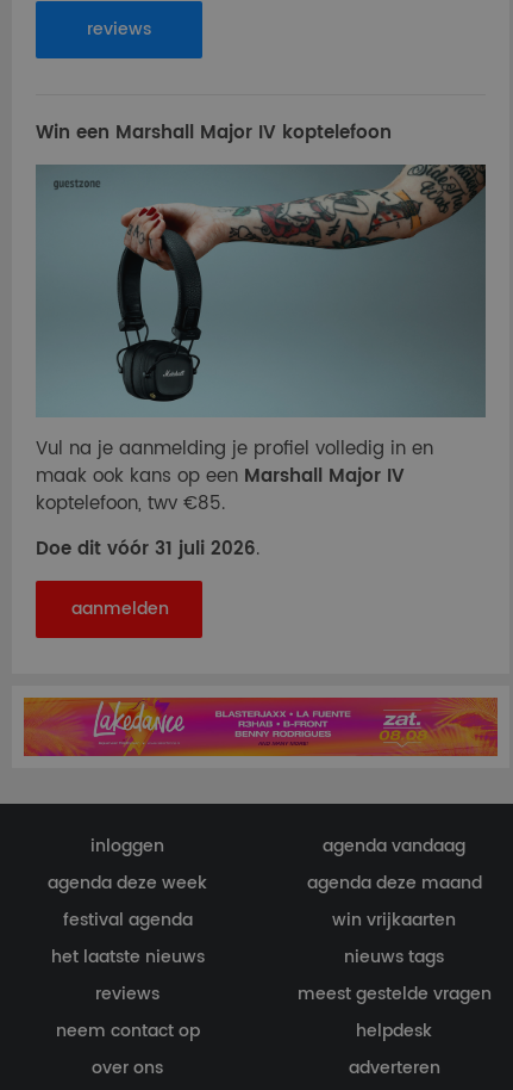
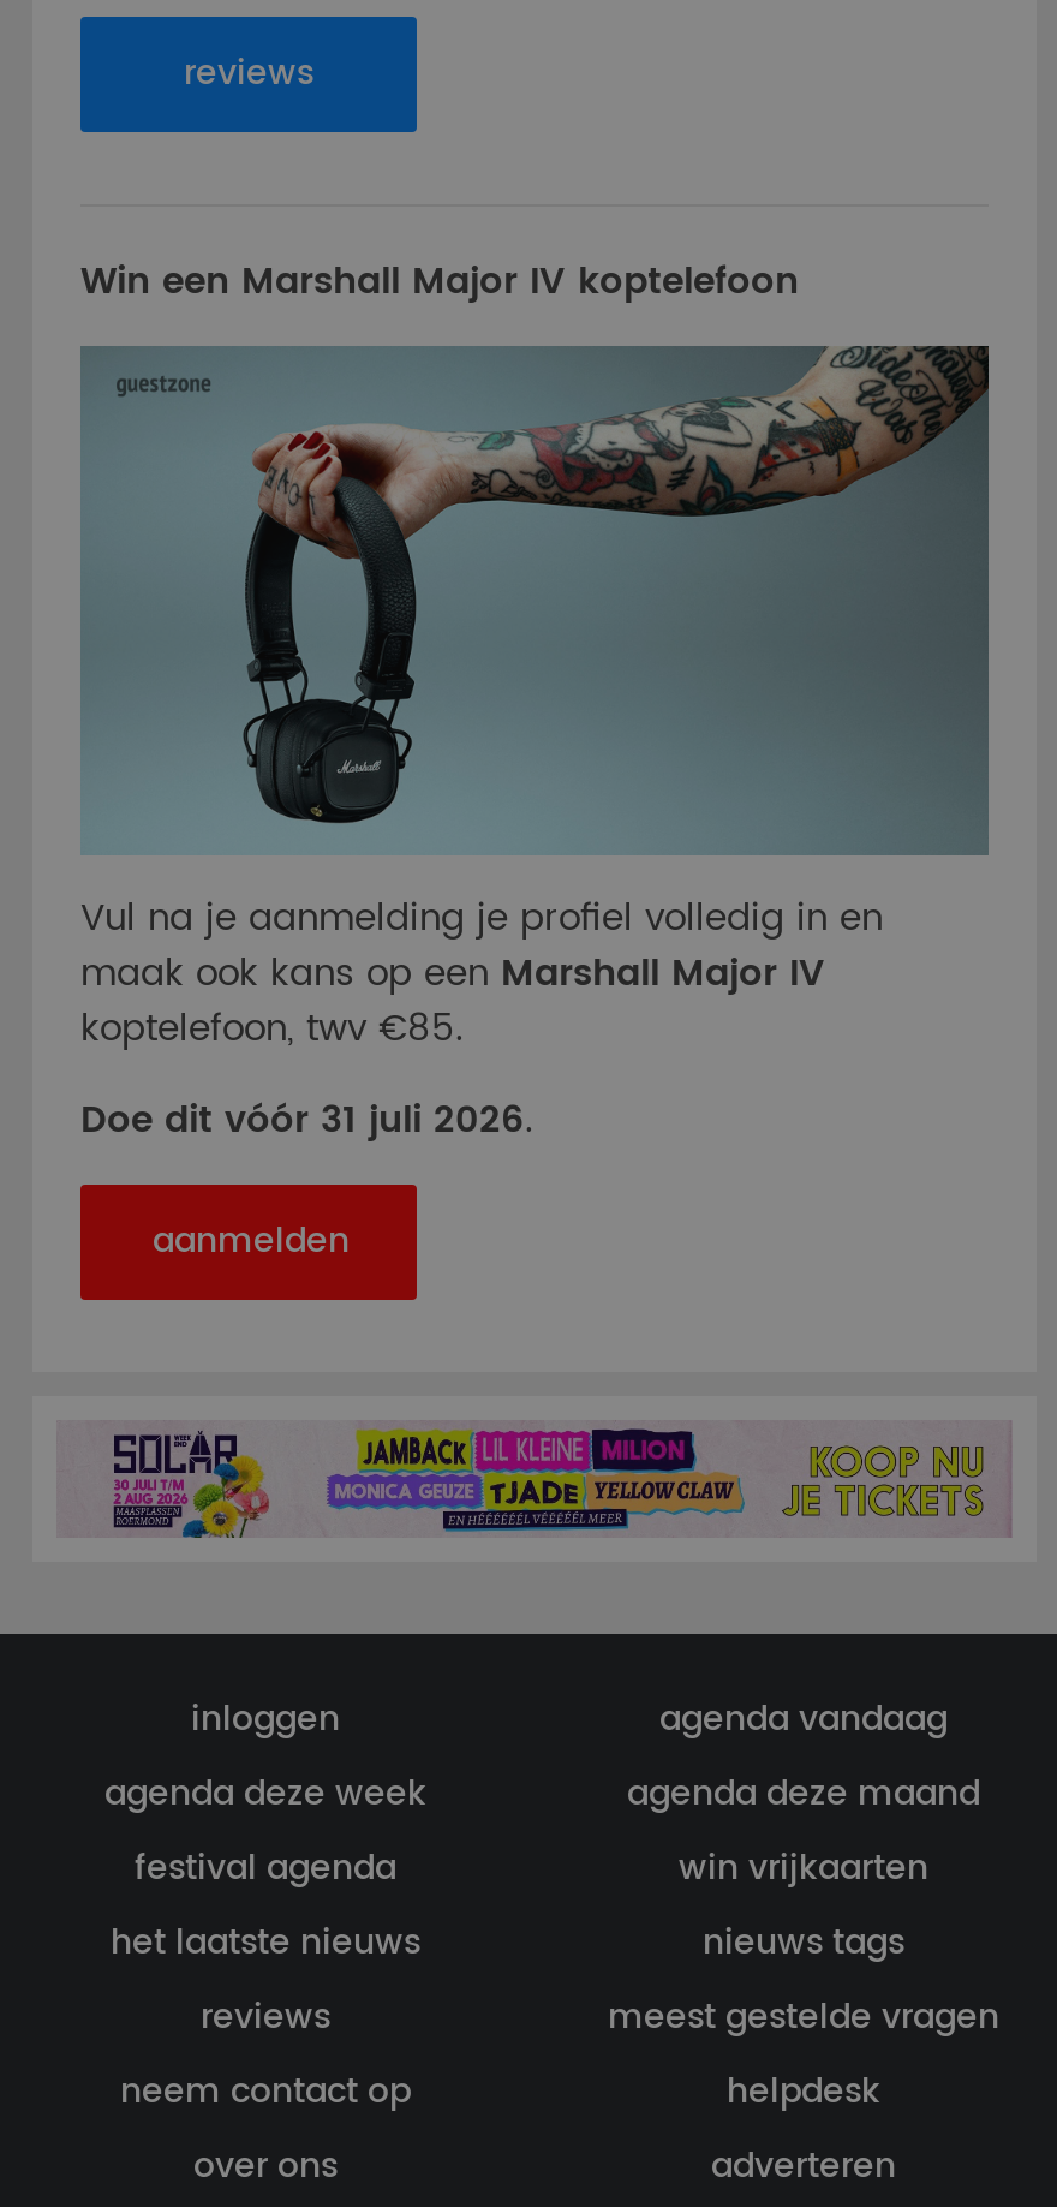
[23,696,499,757] [image] -> [56,1420,1013,1540] [image]

